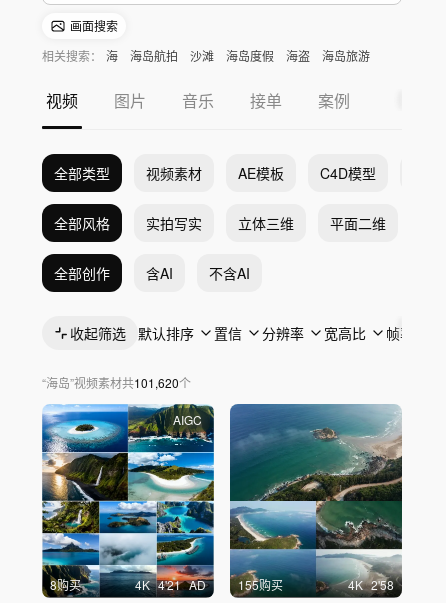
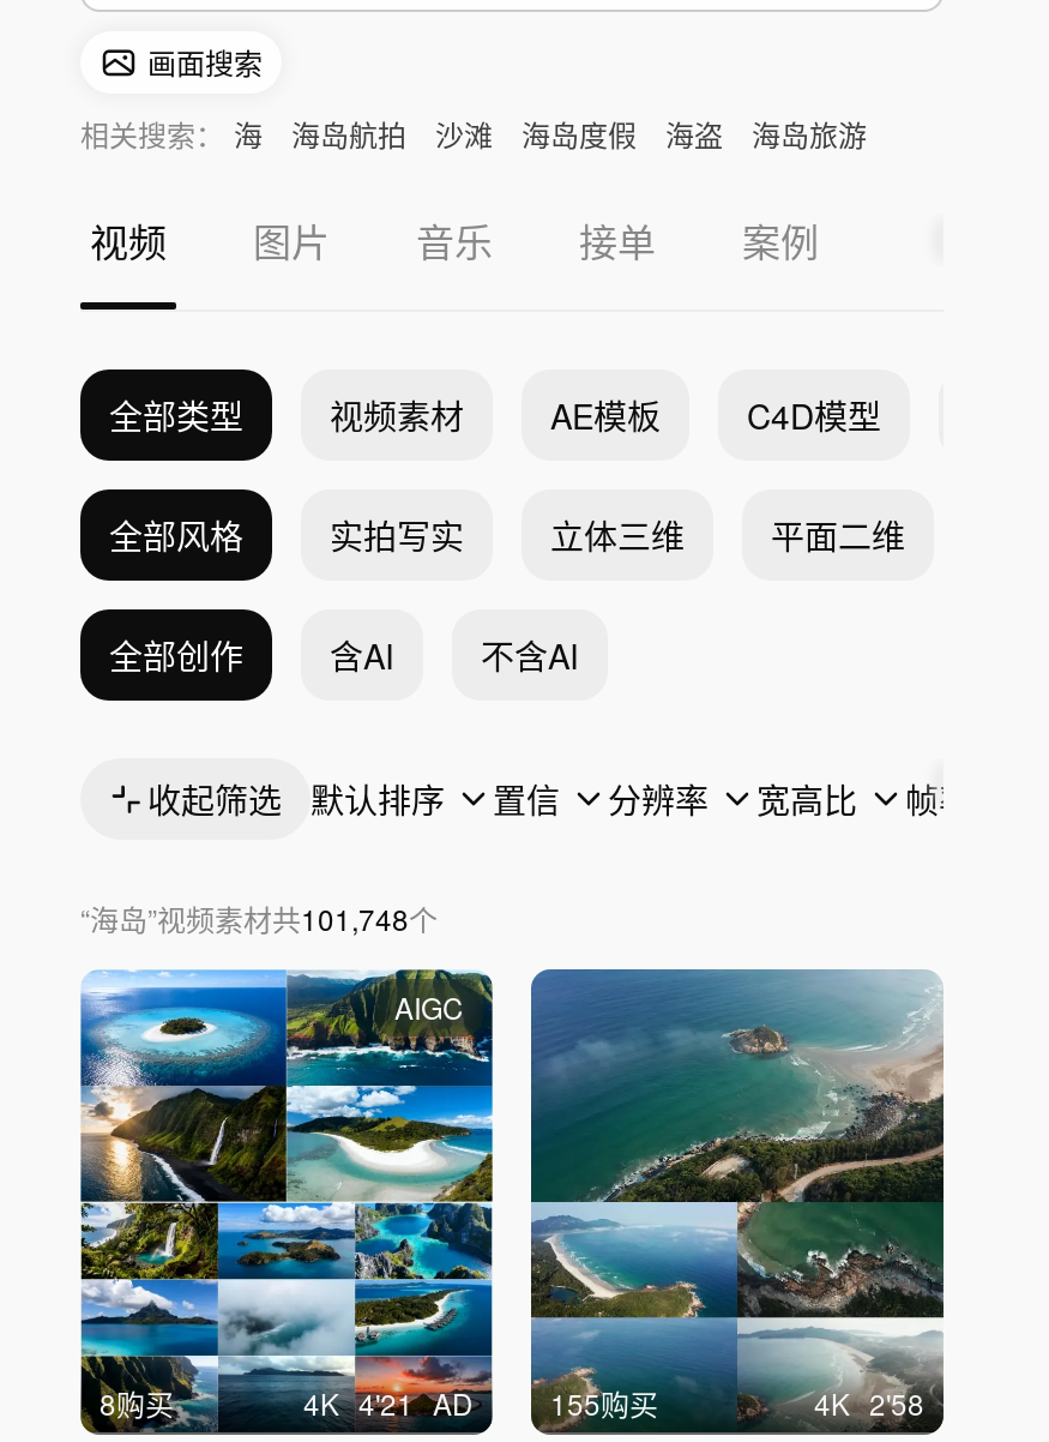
[42,374,191,391] “海岛”视频素材共101,620个 -> [80,897,438,938] “海岛”视频素材共101,748个

